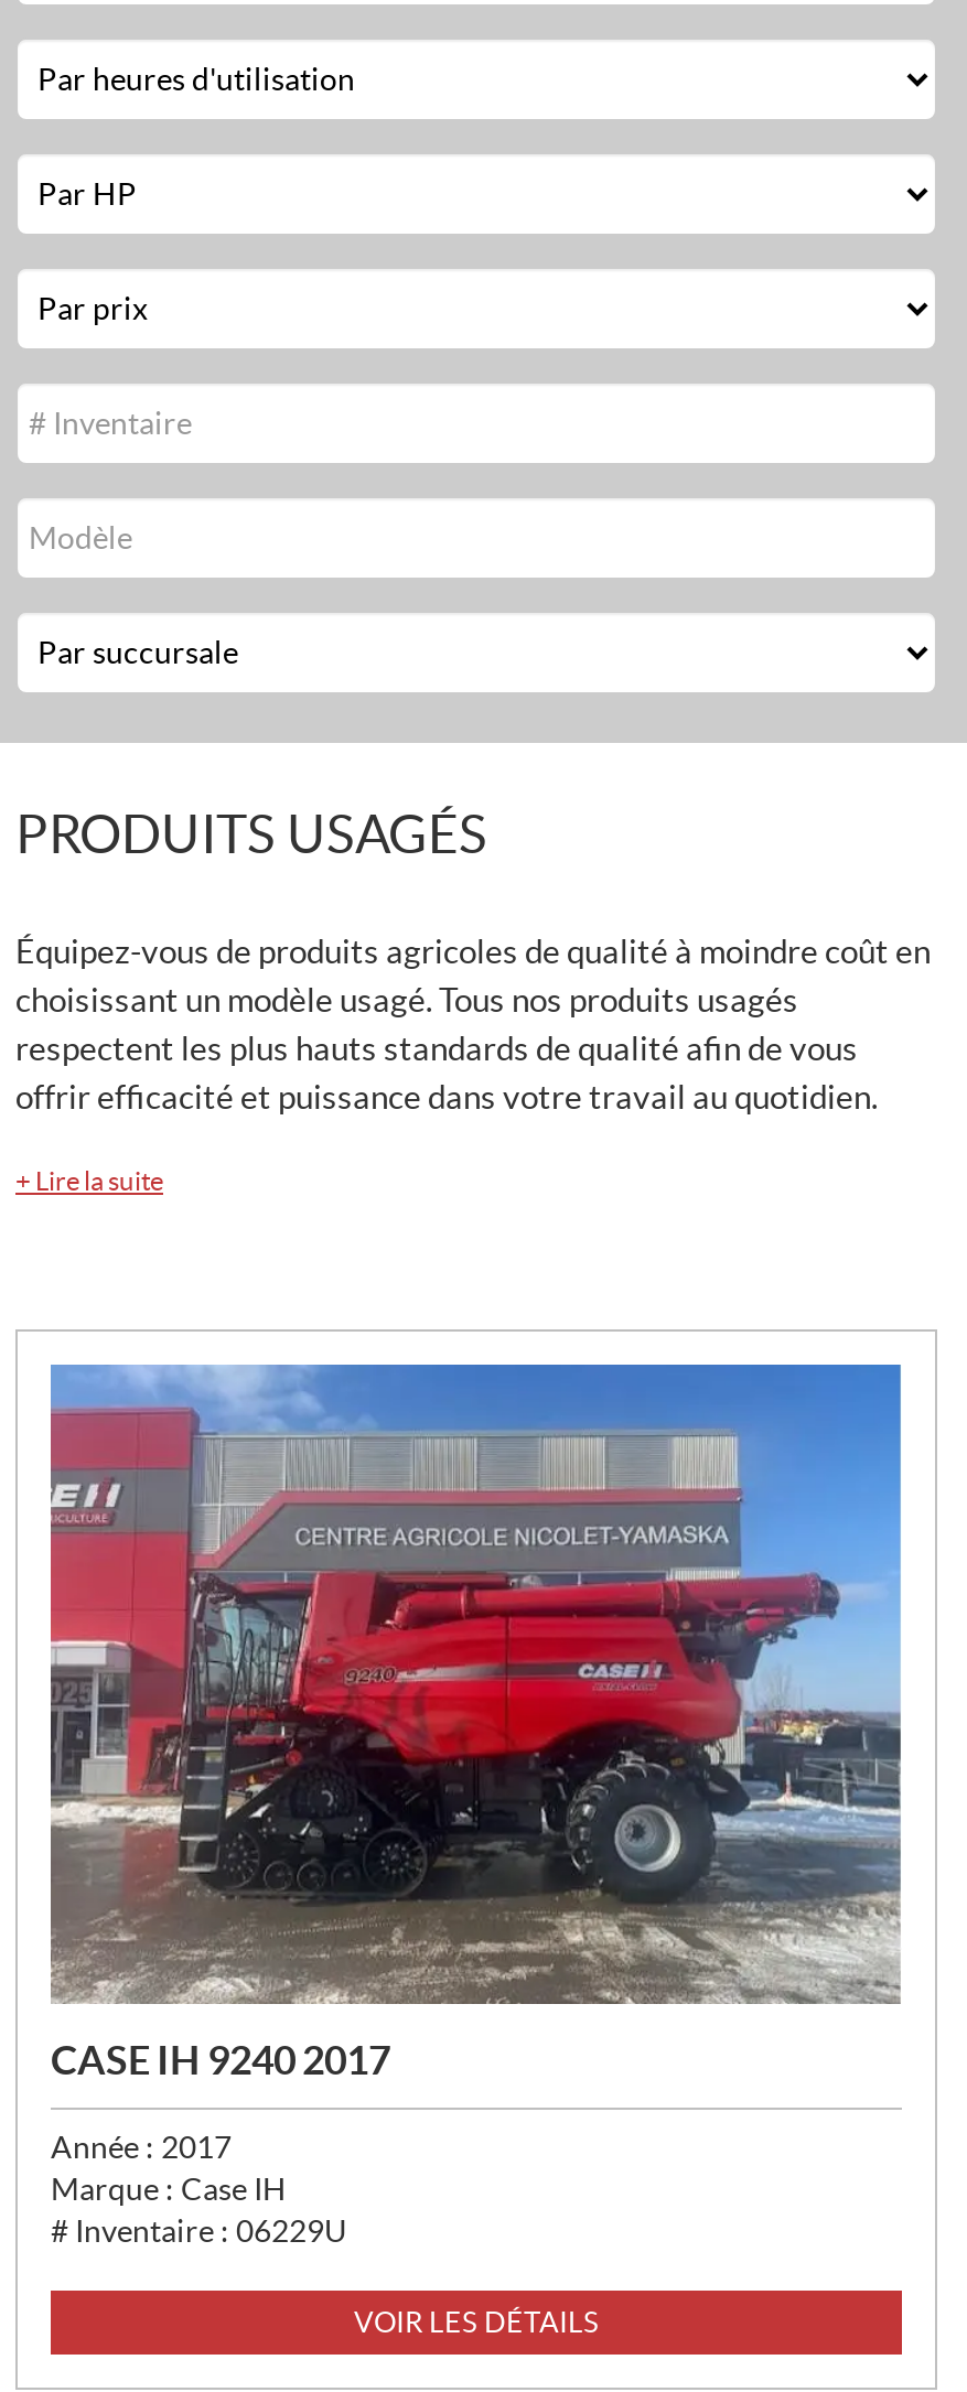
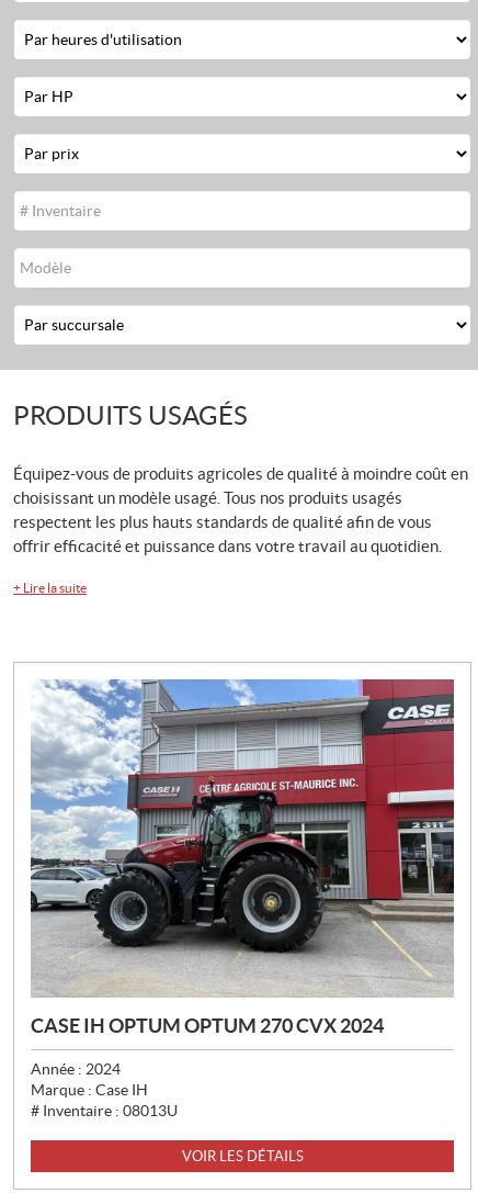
[49,1362,902,2082] [image] | CASE IH 9240 2017 -> [30,678,455,1037] [image] | CASE IH OPTUM OPTUM 270 CVX 2024
[51,2129,232,2164] Année : 2017 -> [31,1060,121,1077] Année : 2024
[51,2213,346,2248] # Inventaire : 06229U -> [31,1101,178,1119] # Inventaire : 08013U

